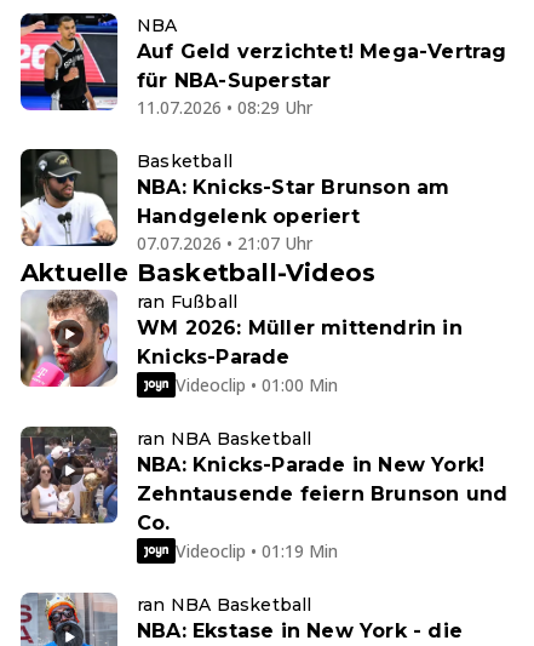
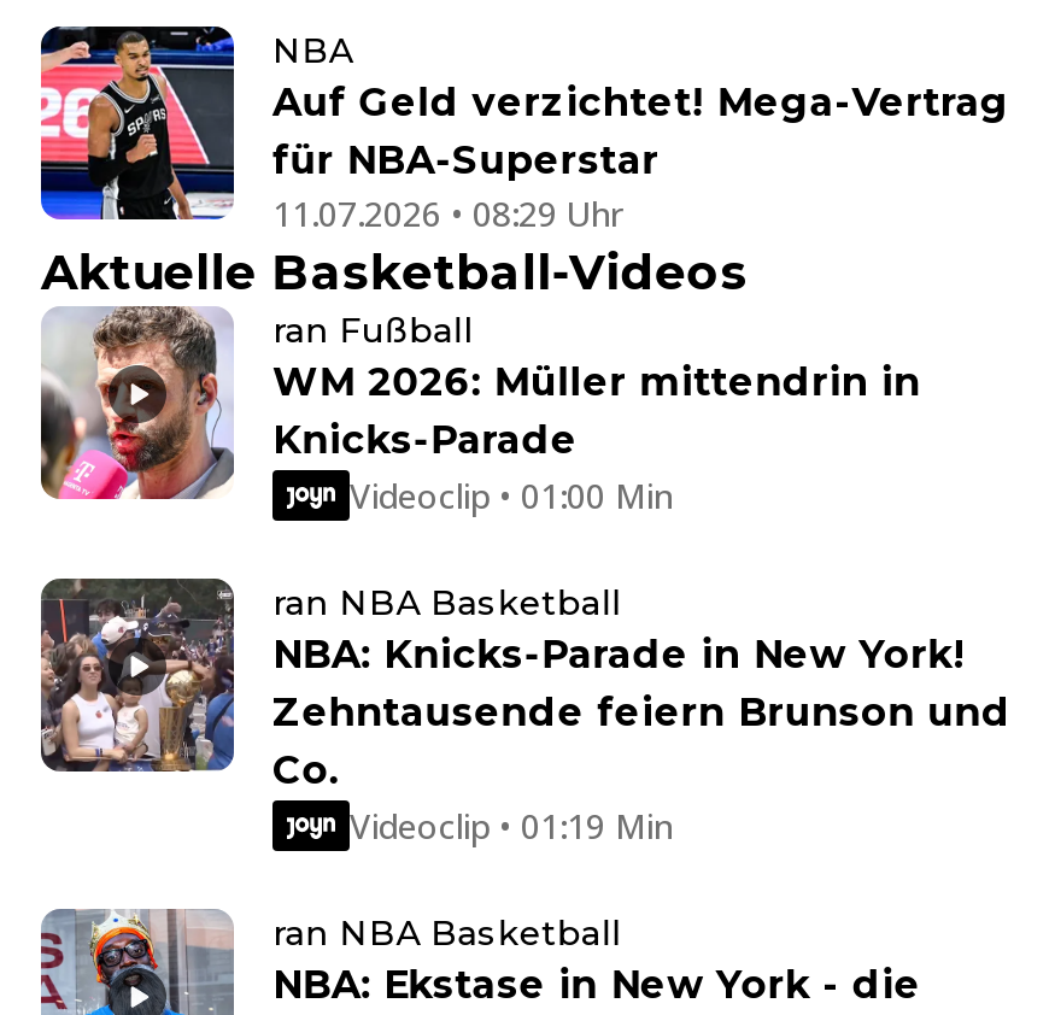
[19,148,450,255] [image] | Basketball | NBA: Knicks-Star Brunson am | Handgelenk operiert | 07.07.2026 • 21:07 Uhr -> none

